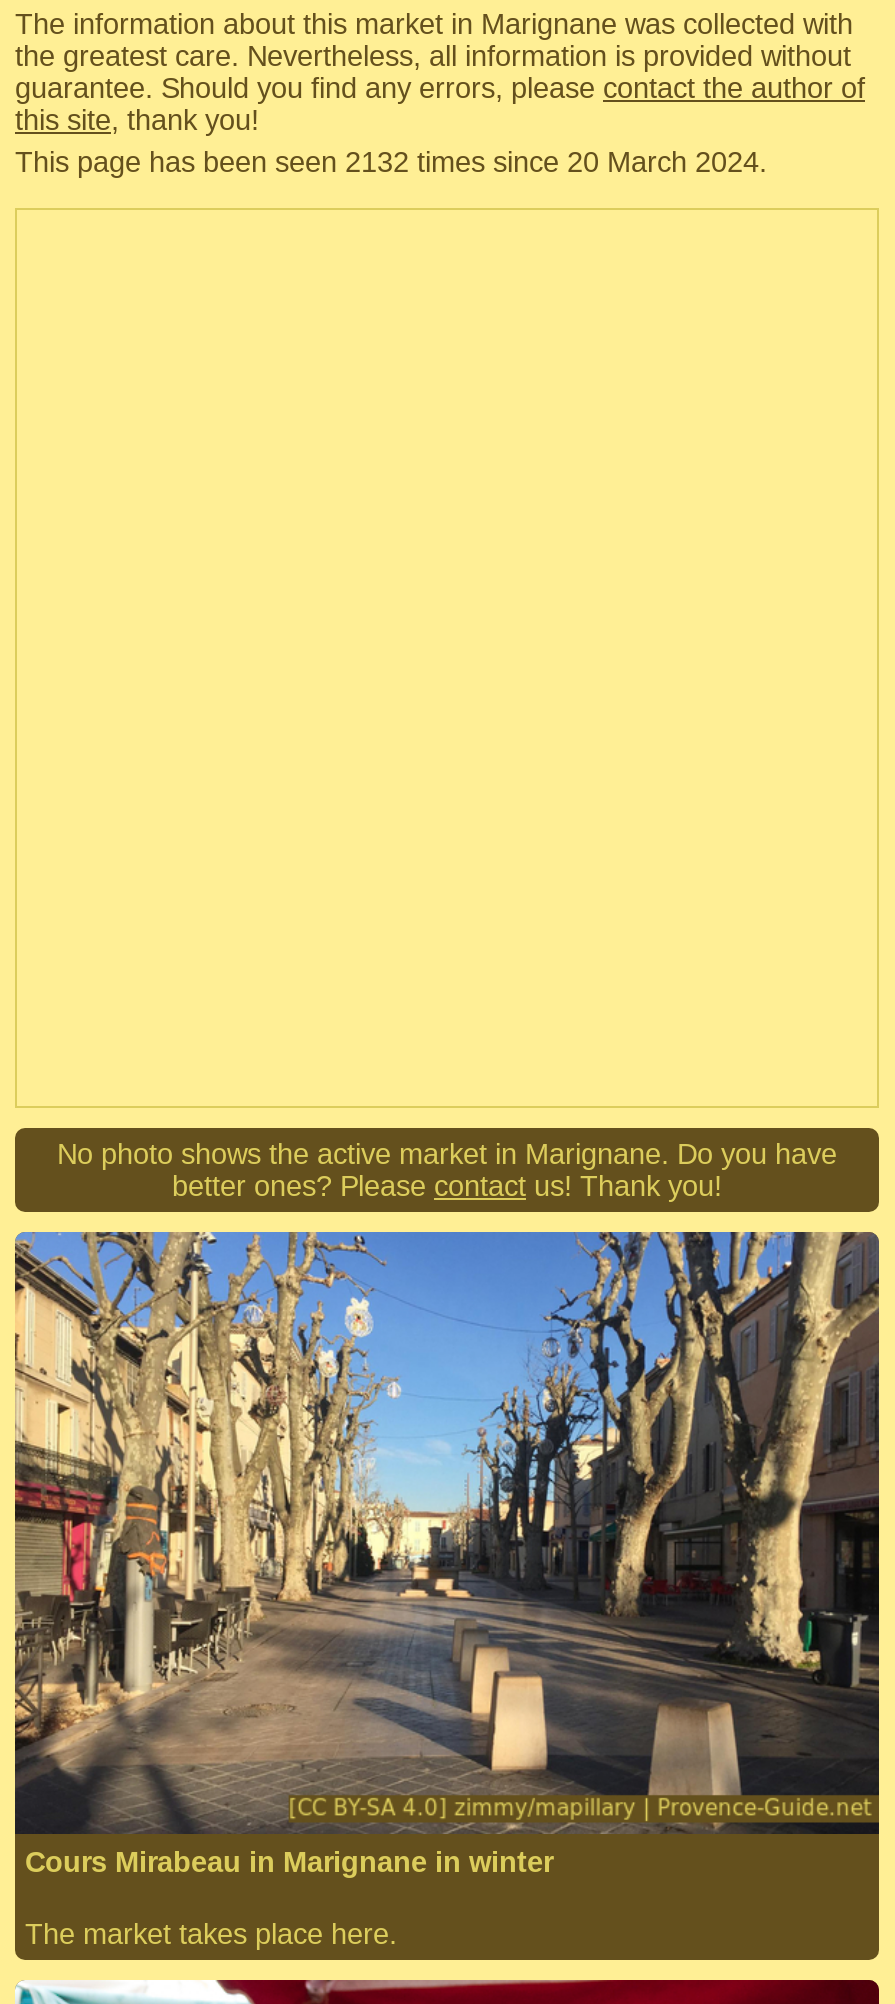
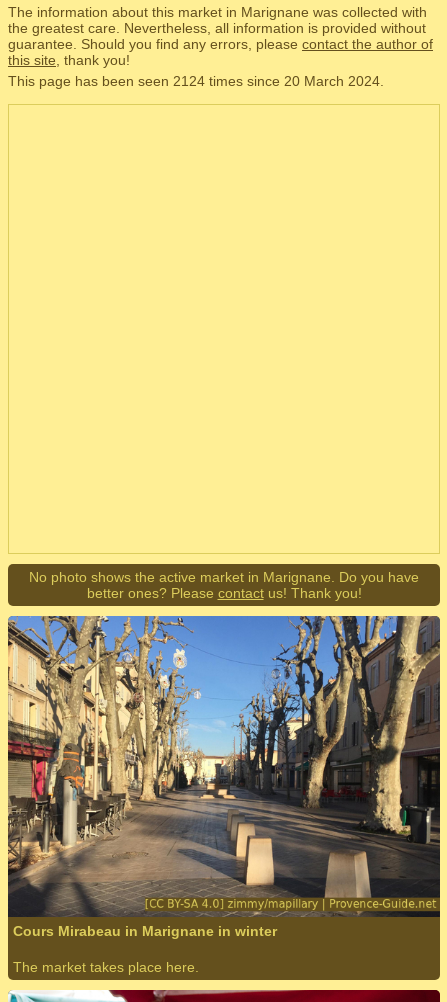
[15,146,767,178] This page has been seen 2132 times since 20 March 2024. -> [8,73,384,89] This page has been seen 2124 times since 20 March 2024.

